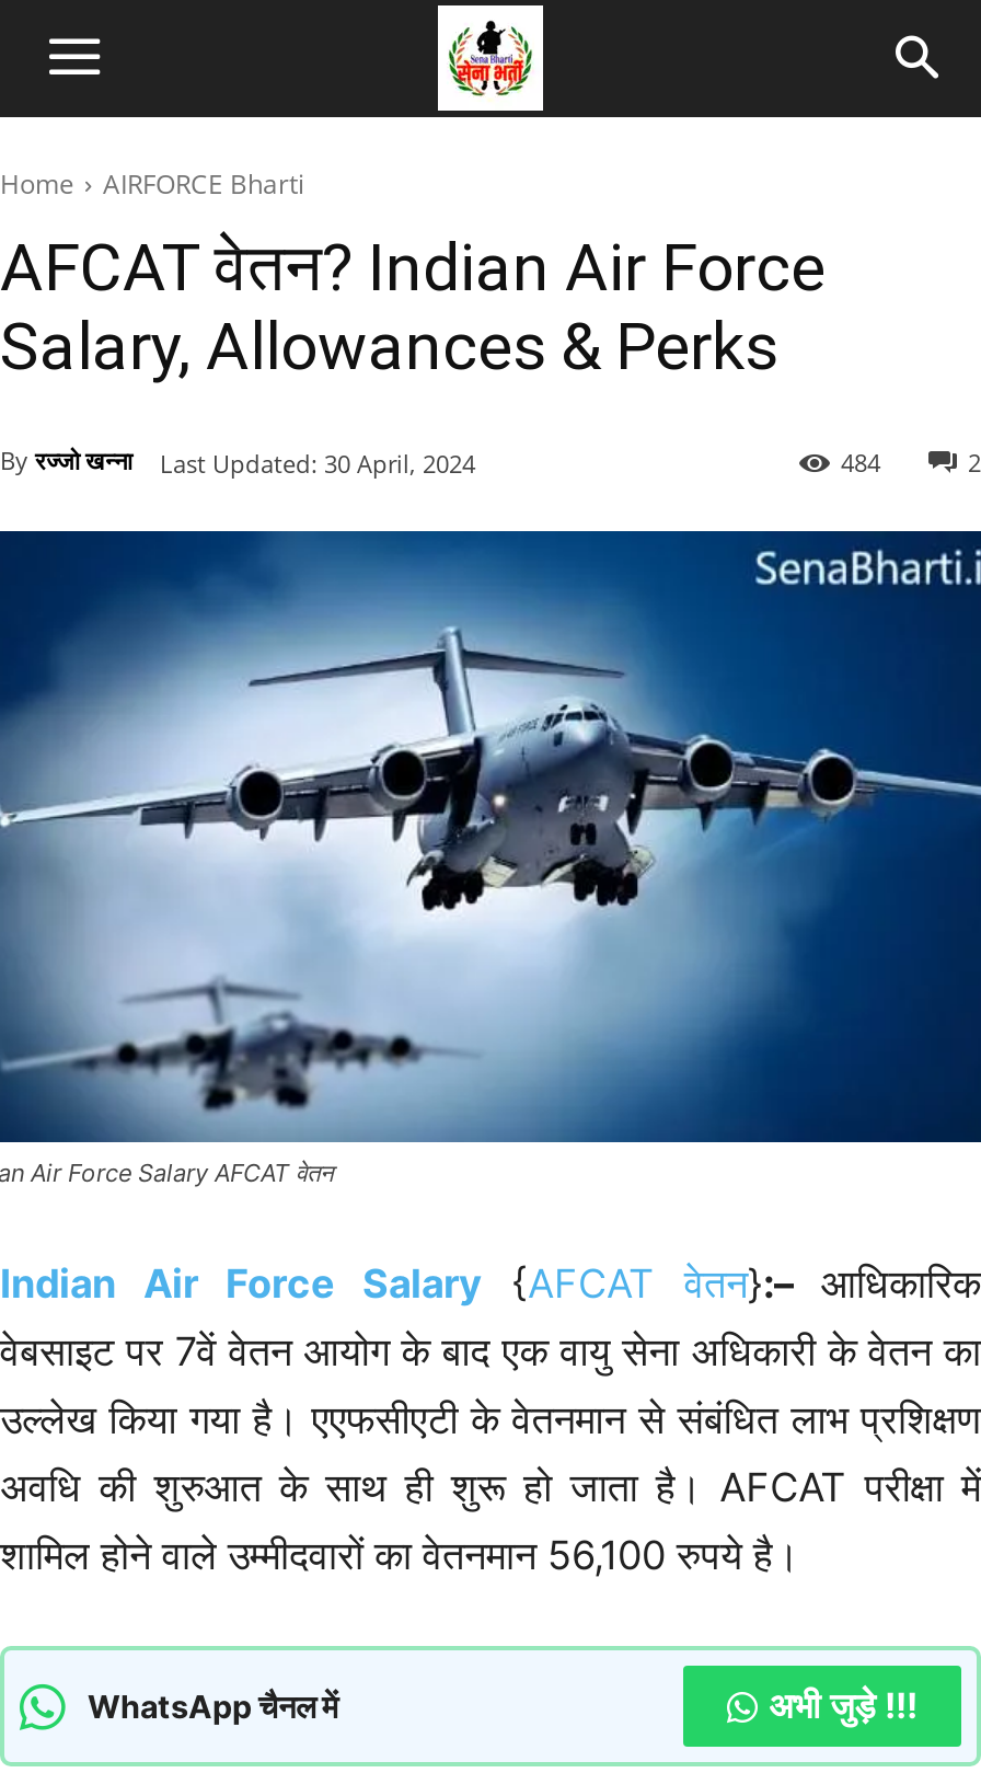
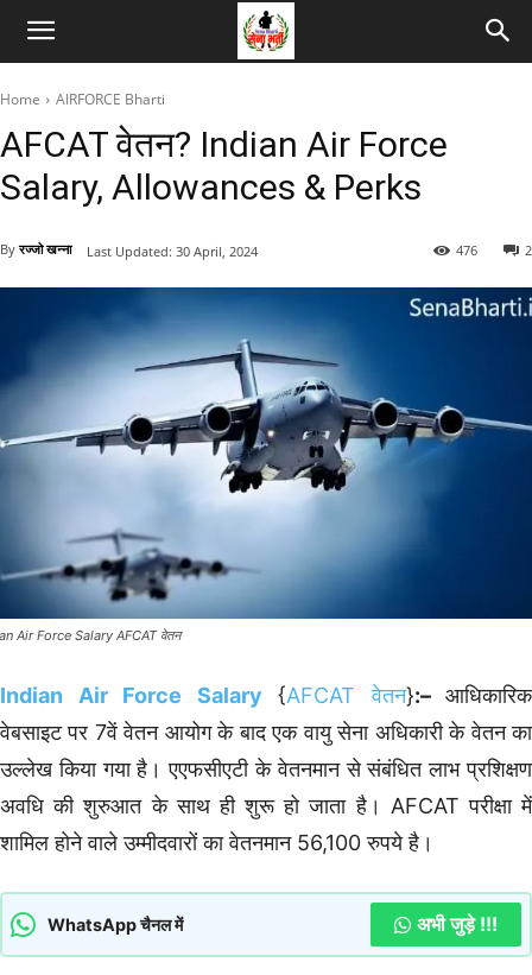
[841,446,880,479] 484 -> [456,241,477,259] 476

